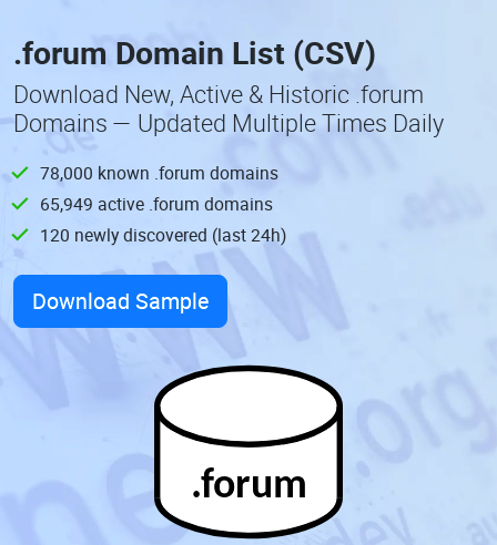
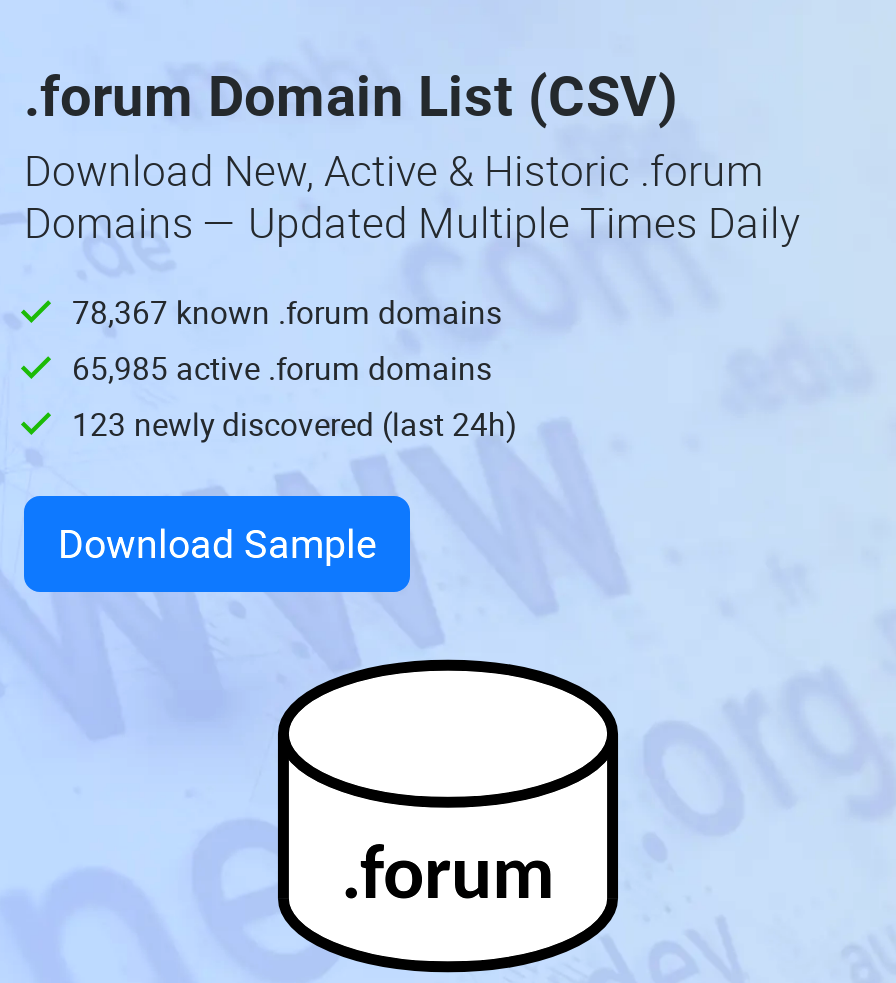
[40,161,278,185] 78,000 known .forum domains -> [72,290,502,334] 78,367 known .forum domains
[40,192,273,216] 65,949 active .forum domains -> [72,346,492,390] 65,985 active .forum domains
[40,223,286,247] 120 newly discovered (last 24h) -> [72,402,516,446] 123 newly discovered (last 24h)

